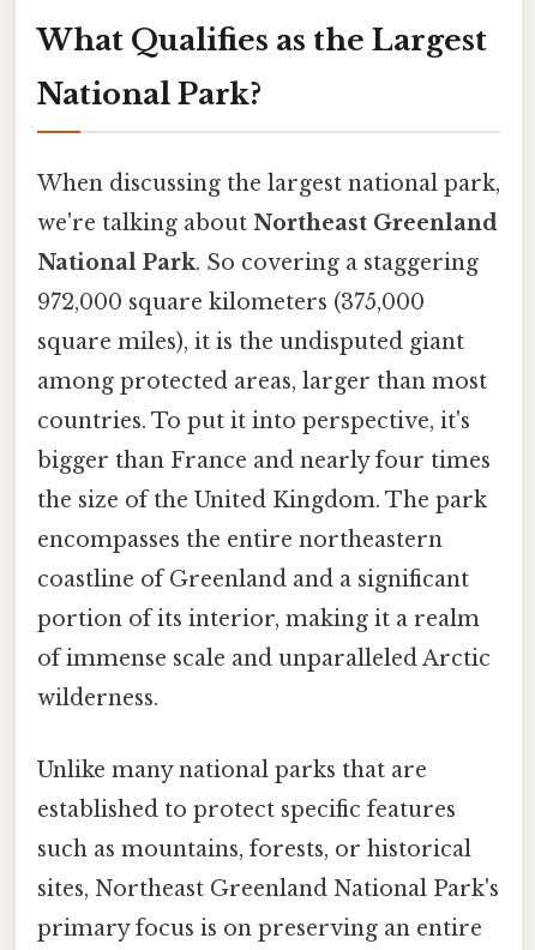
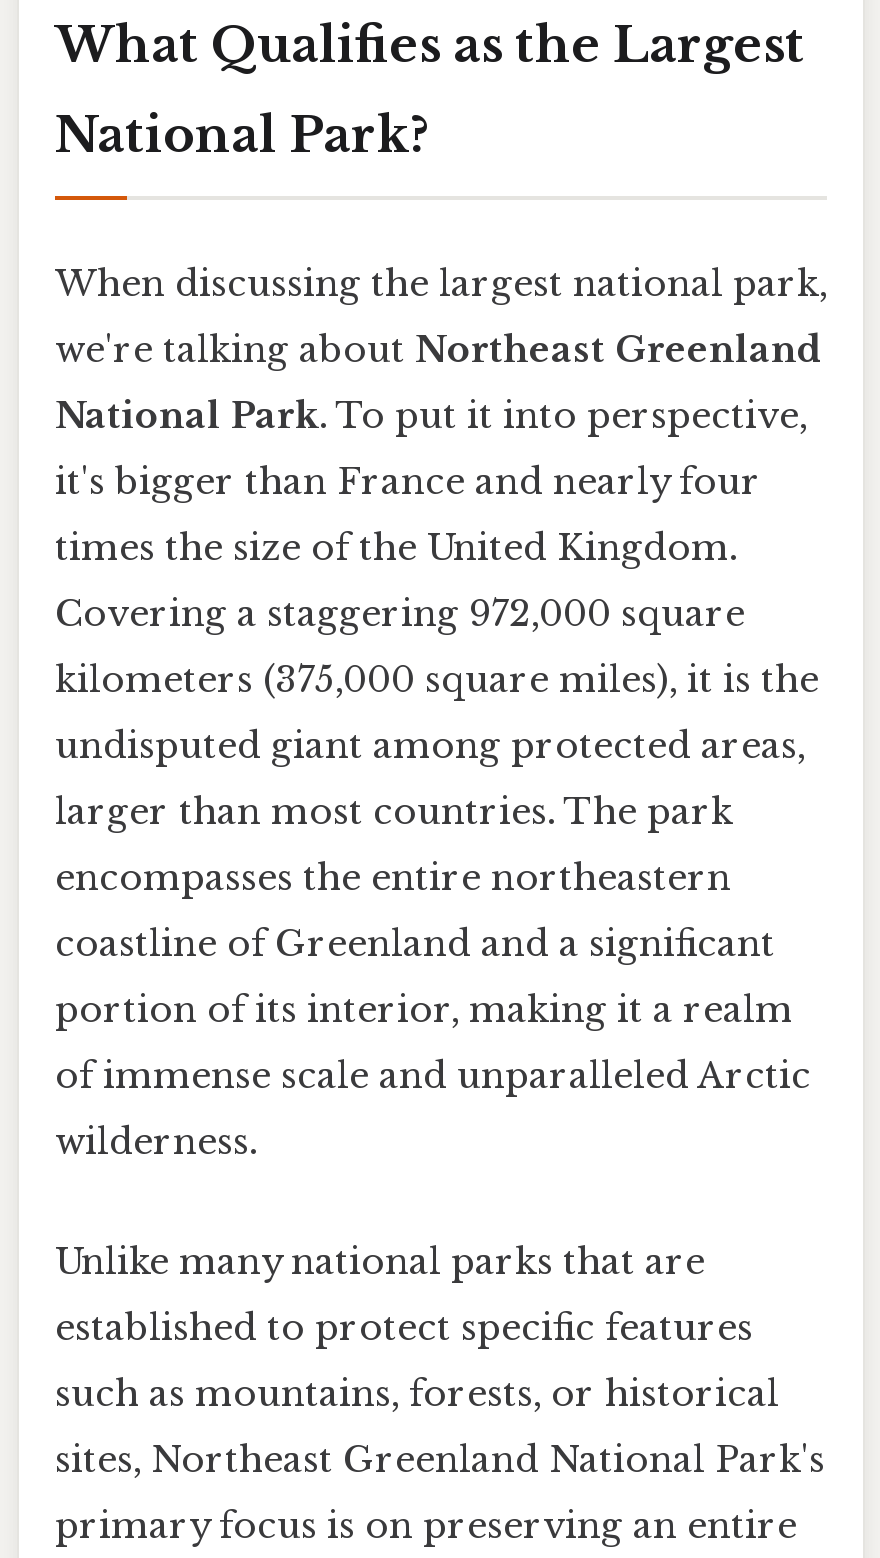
[37,250,479,276] National Park. So covering a staggering -> [55,395,807,439] National Park. To put it into perspective,
[37,290,425,316] 972,000 square kilometers (375,000 -> [55,461,761,505] it's bigger than France and nearly four
[37,329,464,356] square miles), it is the undisputed giant -> [55,527,737,571] times the size of the United Kingdom.
[37,369,487,395] among protected areas, larger than most -> [55,593,745,637] Covering a staggering 972,000 square
[37,408,470,435] countries. To put it into perspective, it's -> [55,659,819,703] kilometers (375,000 square miles), it is the
[37,448,491,474] bigger than France and nearly four times -> [55,725,805,769] undisputed giant among protected areas,
[37,487,487,514] the size of the United Kingdom. The park -> [55,791,733,835] larger than most countries. The park

